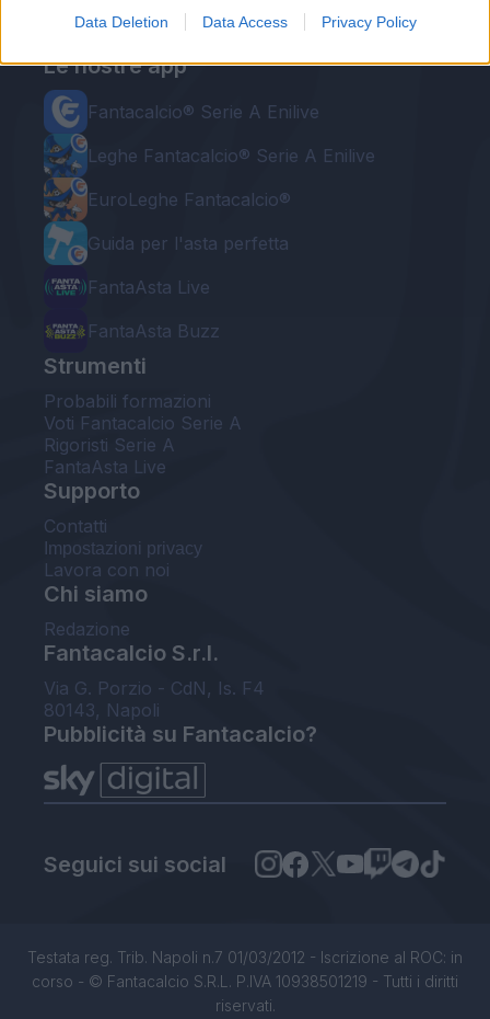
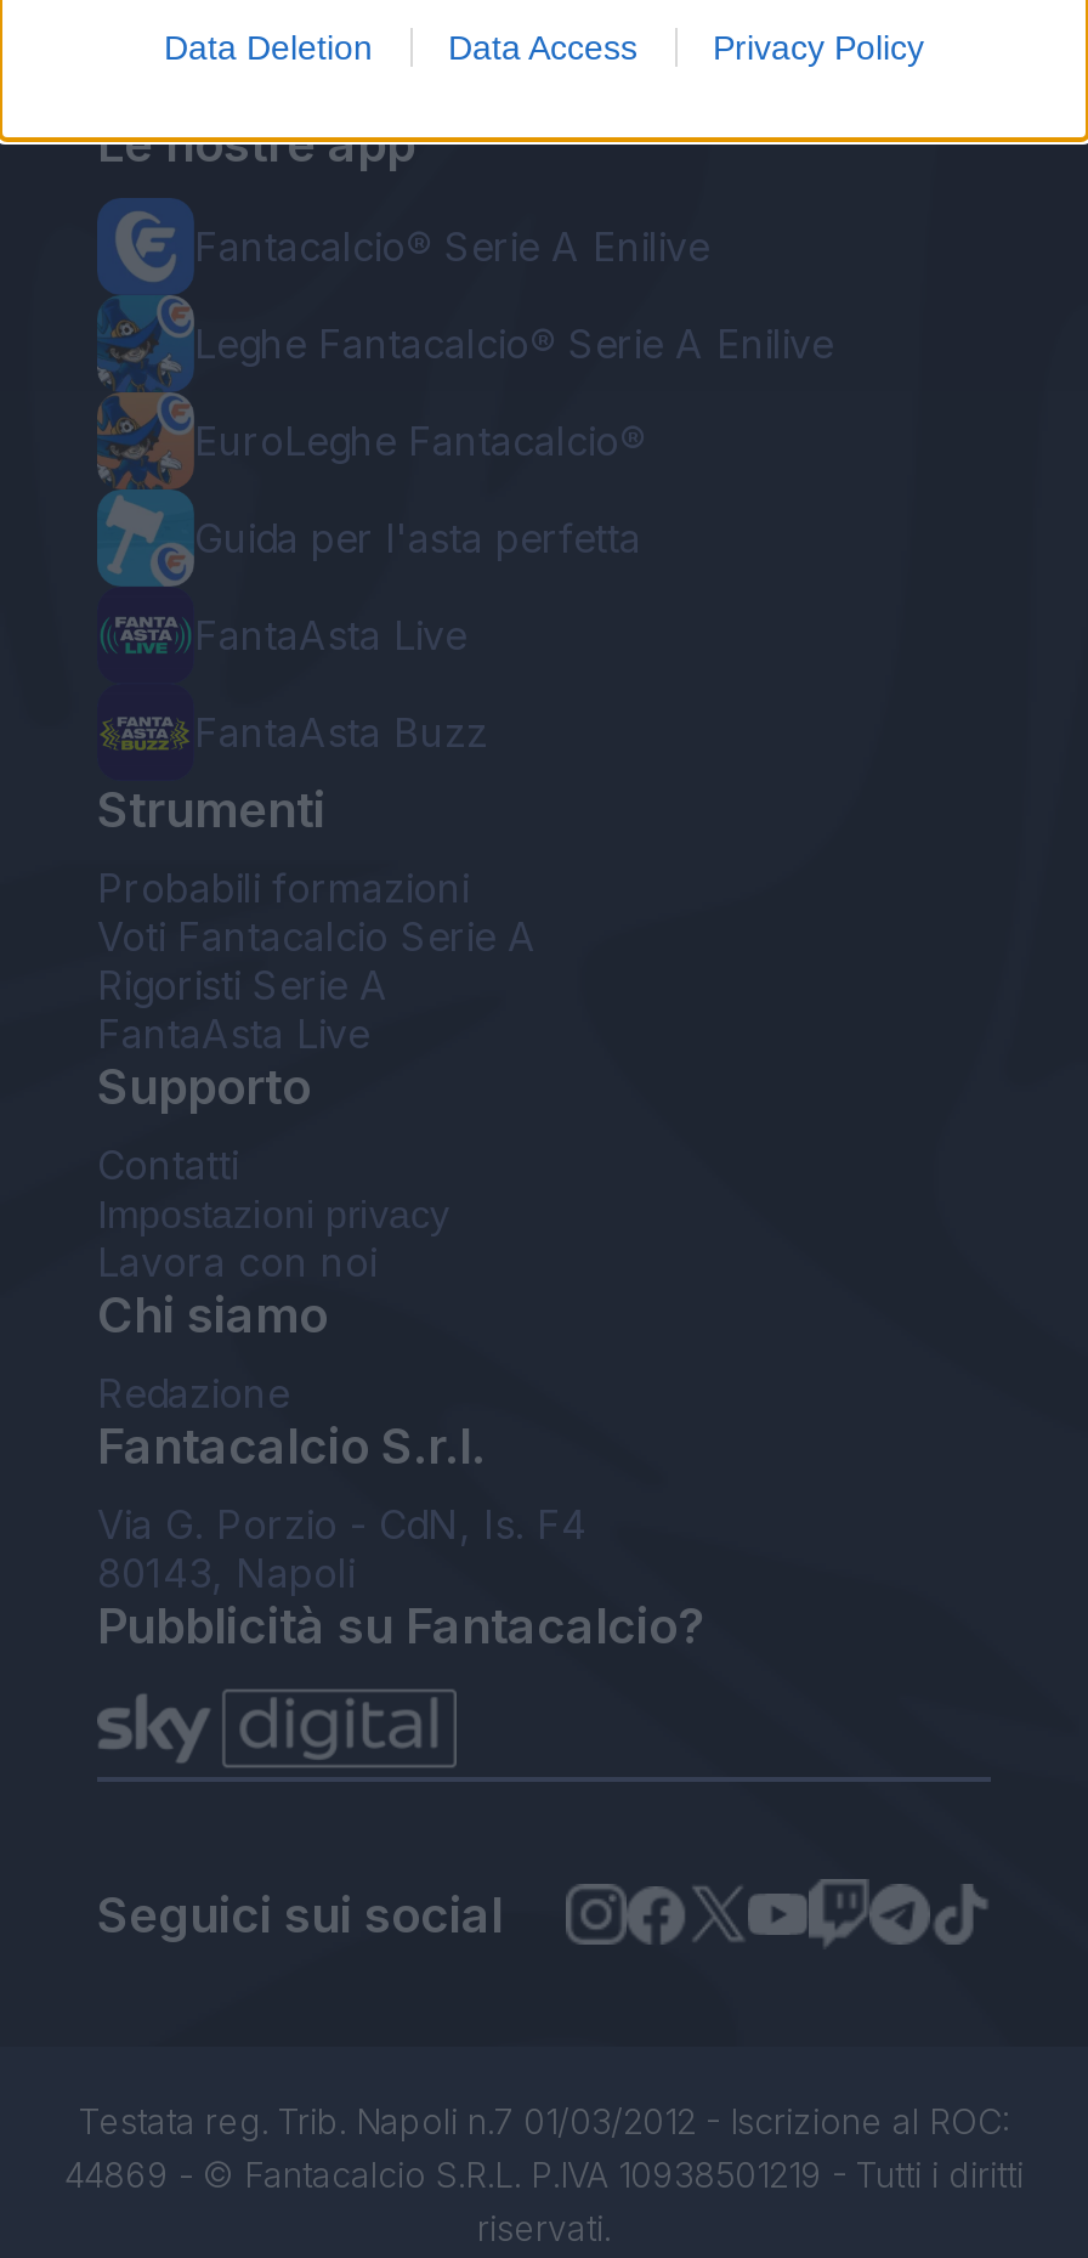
[27,948,463,990] Testata reg. Trib. Napoli n.7 01/03/2012 - Iscrizione al ROC: in | corso - © Fantacalcio S.R.L. P.IVA 10938501219 - Tutti i diritti -> [64,2100,1024,2195] Testata reg. Trib. Napoli n.7 01/03/2012 - Iscrizione al ROC: | 44869 - © Fantacalcio S.R.L. P.IVA 10938501219 - Tutti i diritti

